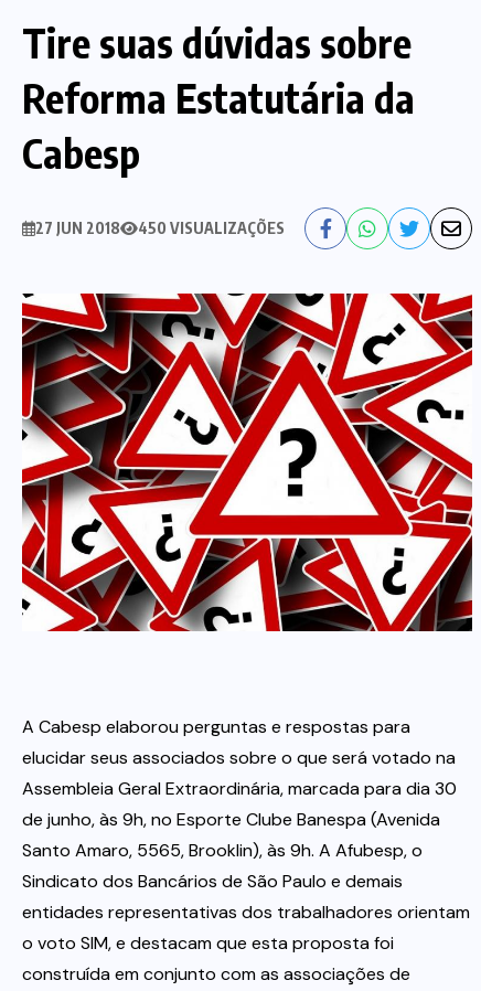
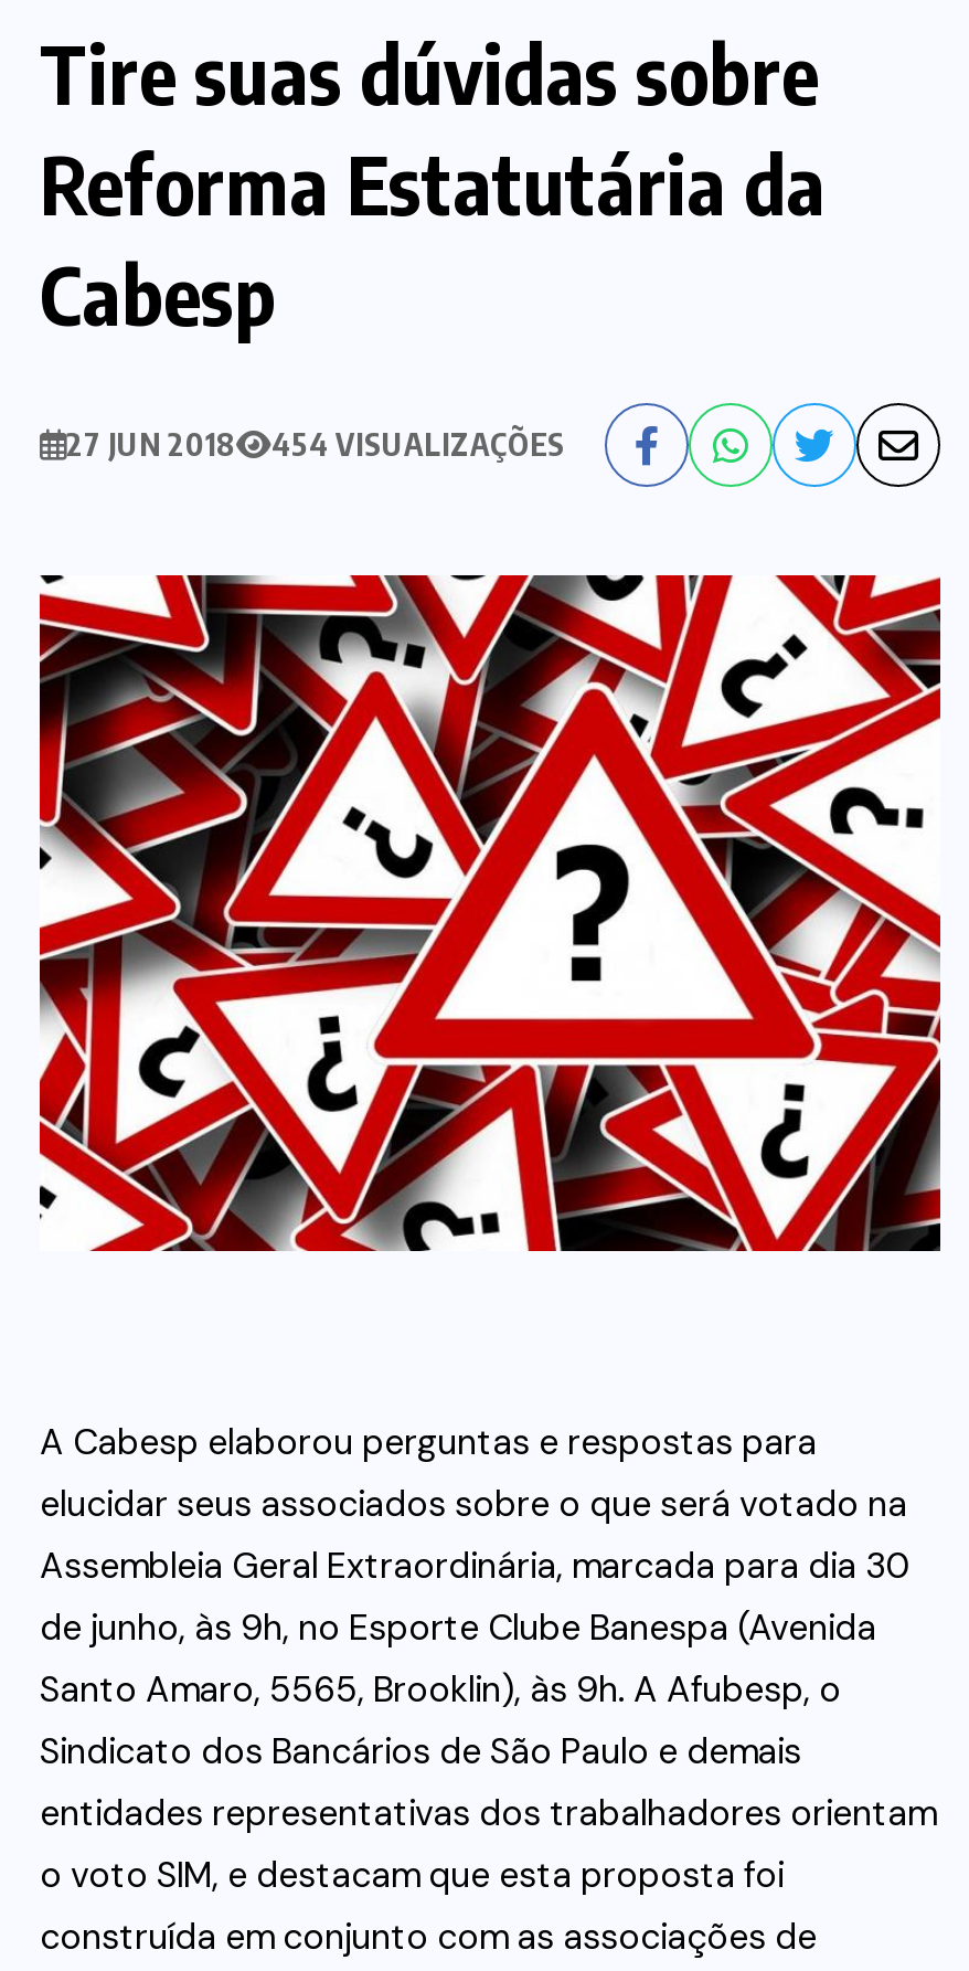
[138,219,285,237] 450 VISUALIZAÇÕES -> [271,425,565,463] 454 VISUALIZAÇÕES

